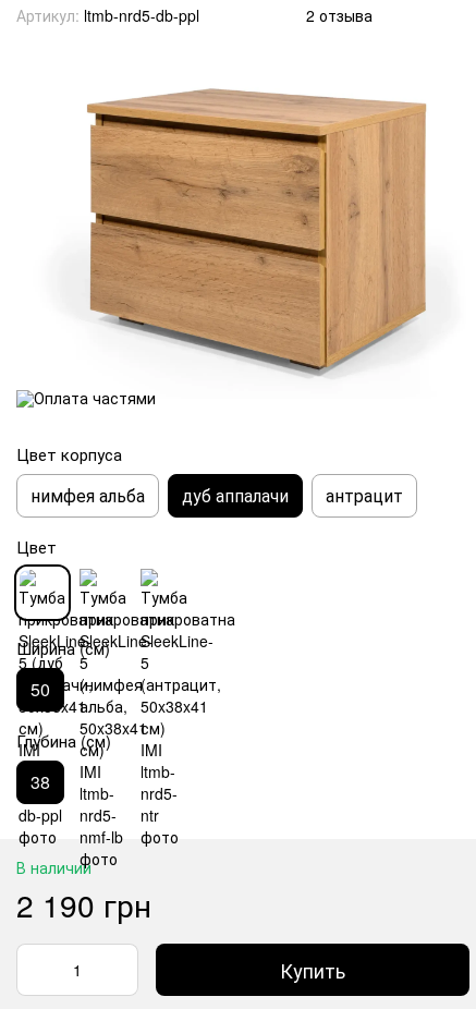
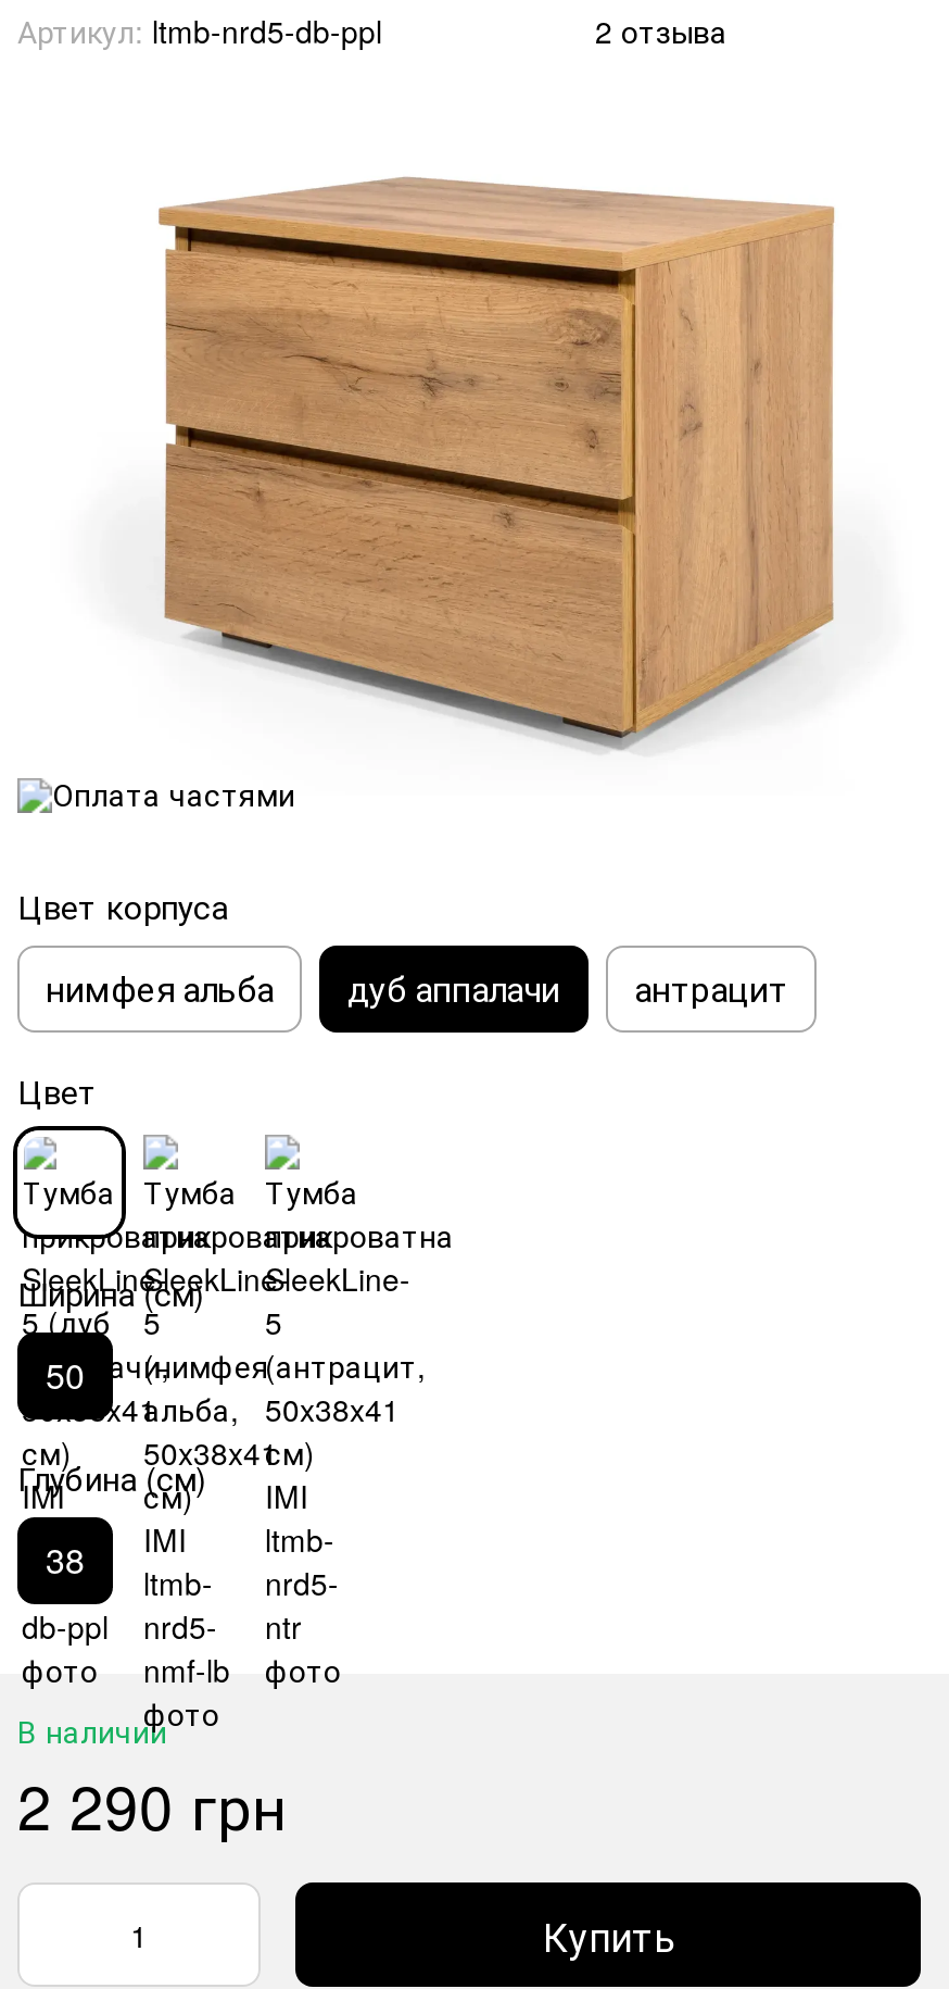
[16,882,151,926] 2 190 грн -> [17,1760,287,1847] 2 290 грн

